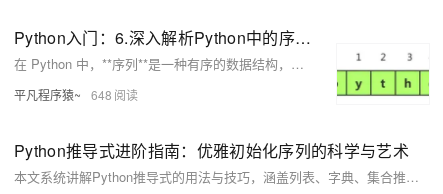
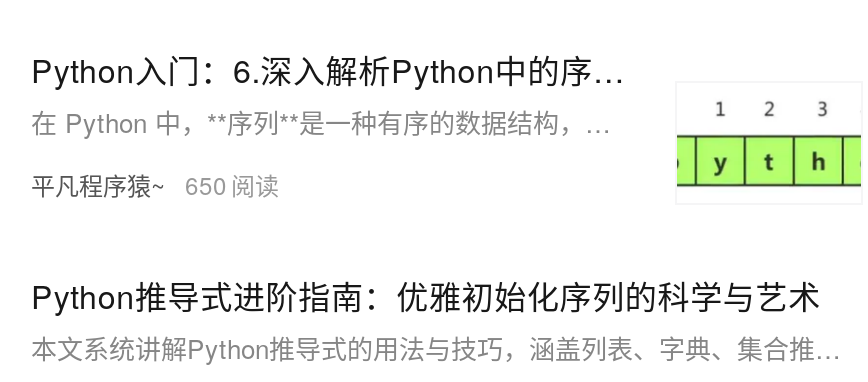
[14,86,112,103] 平凡程序猿~ 648 -> [31,167,227,201] 平凡程序猿~ 650

